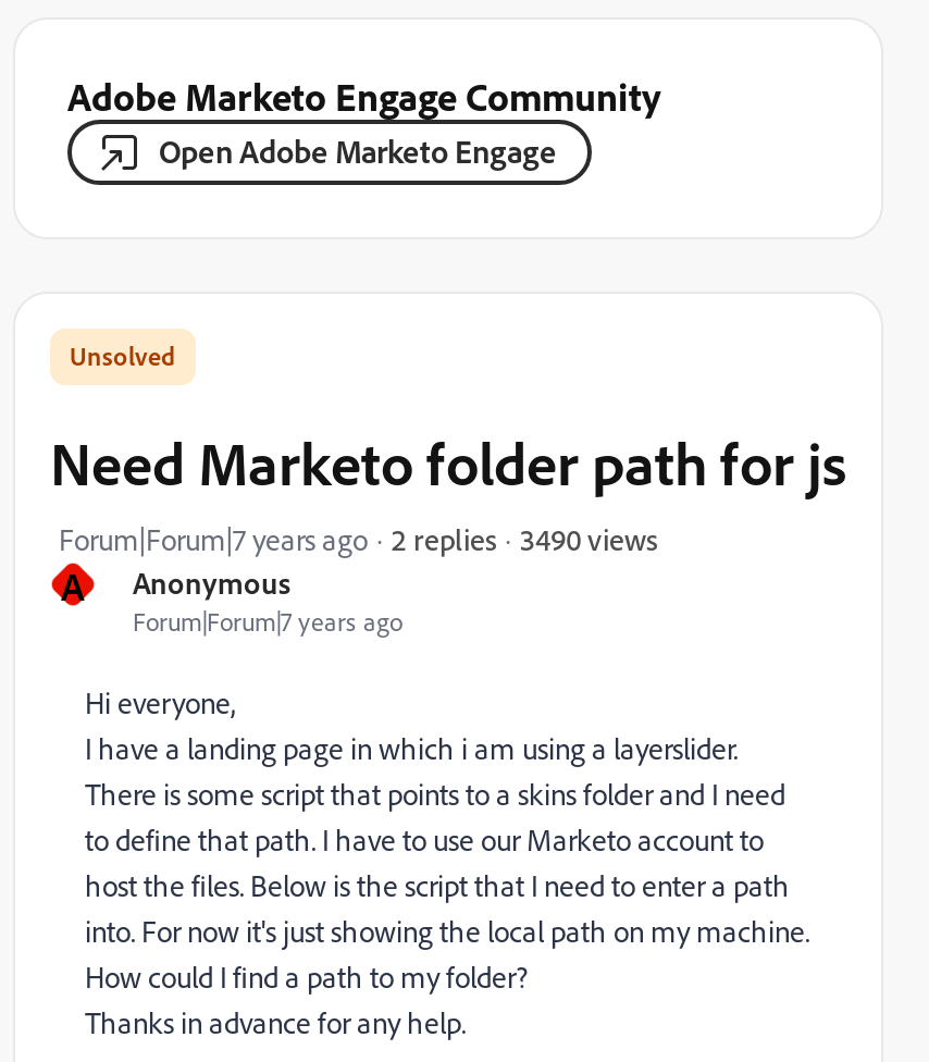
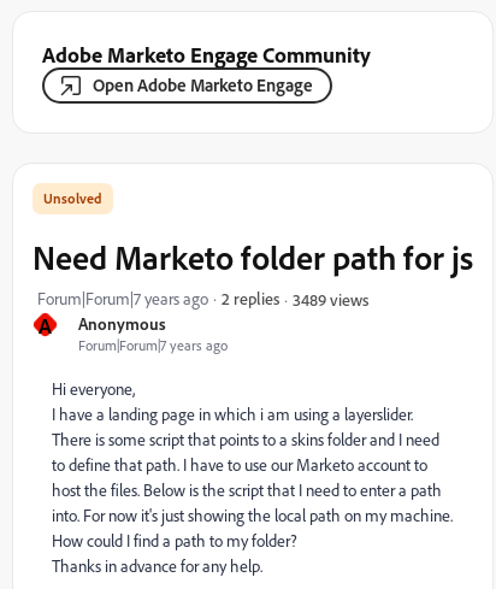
[520,519,657,556] 3490 views -> [293,288,368,309] 3489 views

